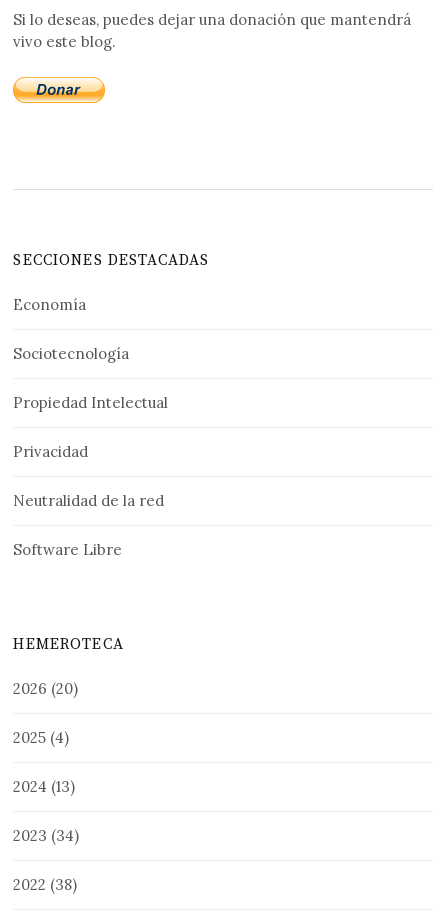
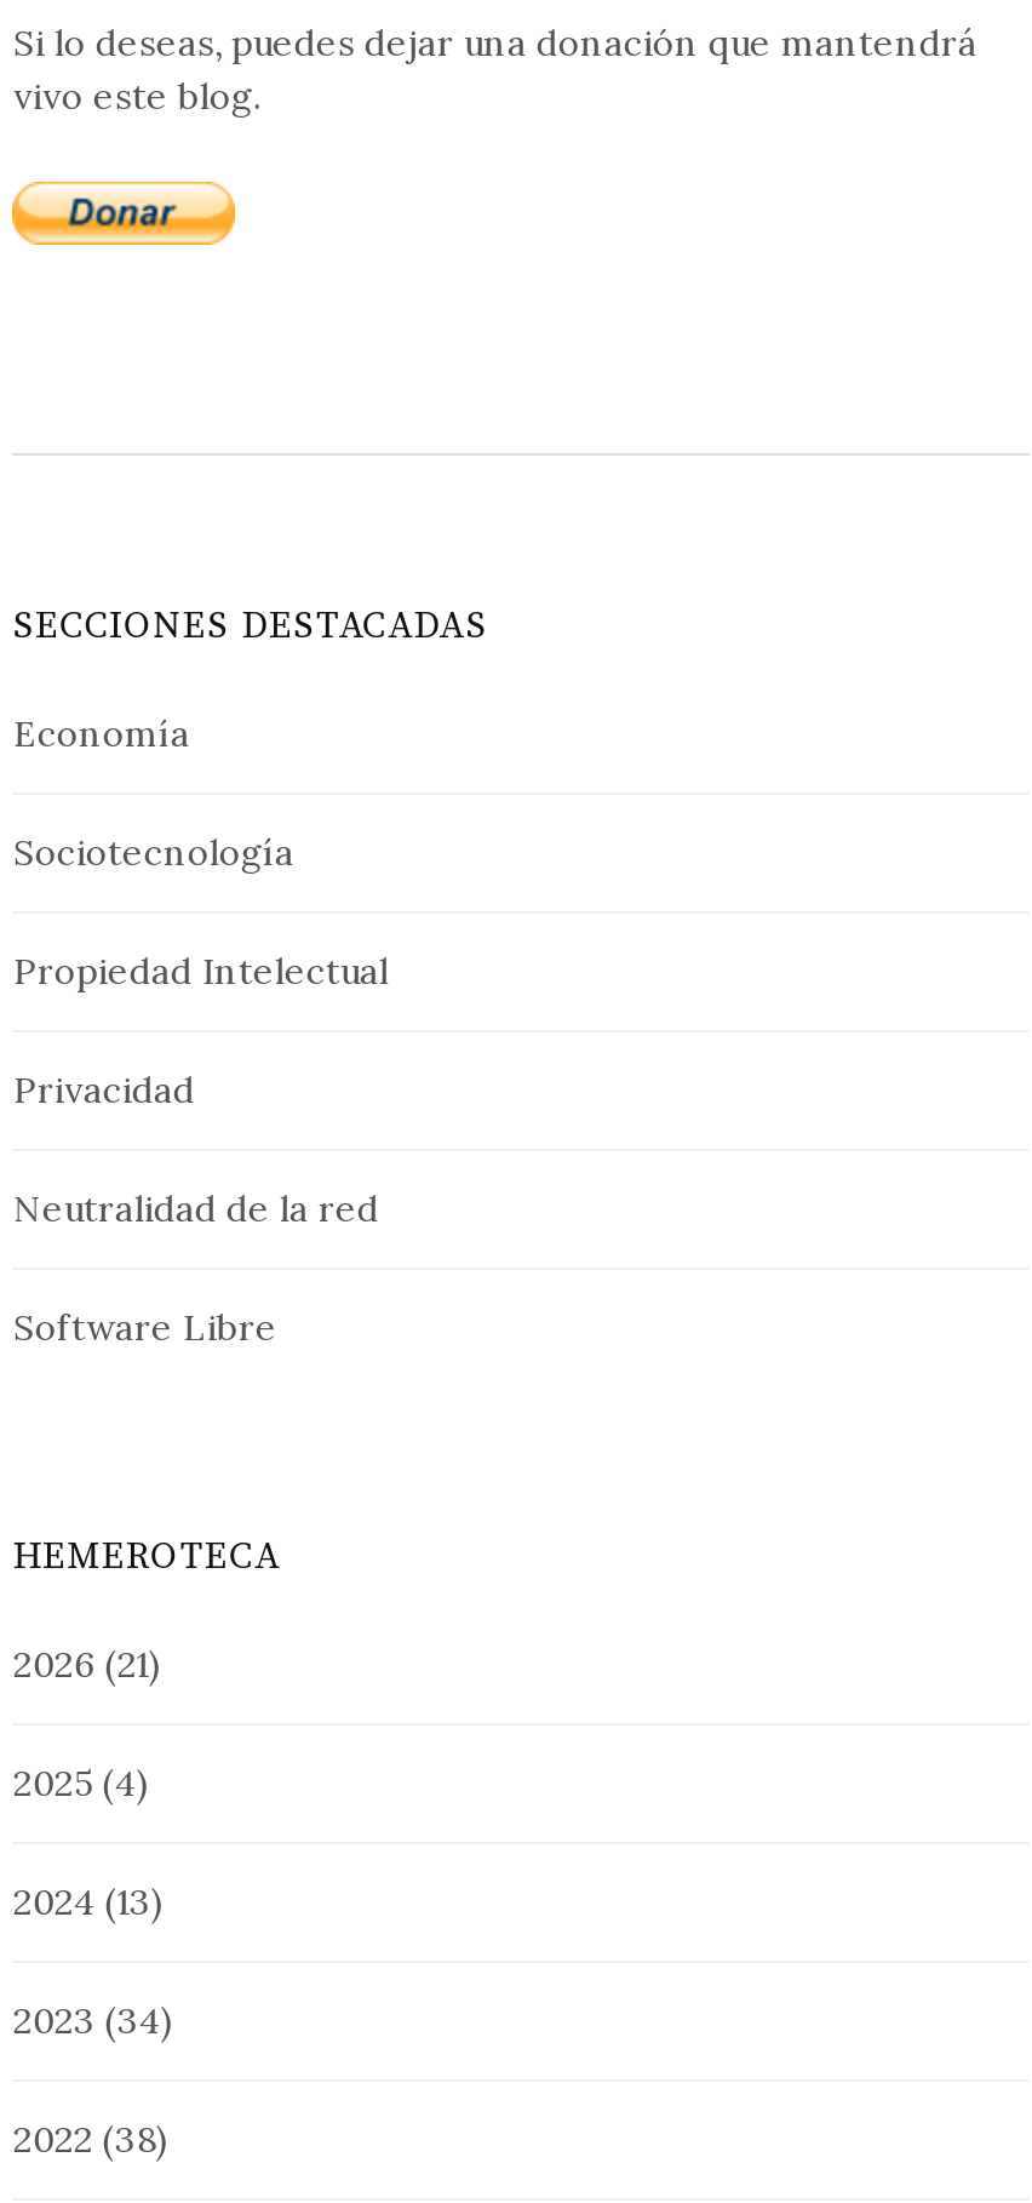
[13,679,78,698] 2026 (20) -> [13,1640,161,1686] 2026 (21)

